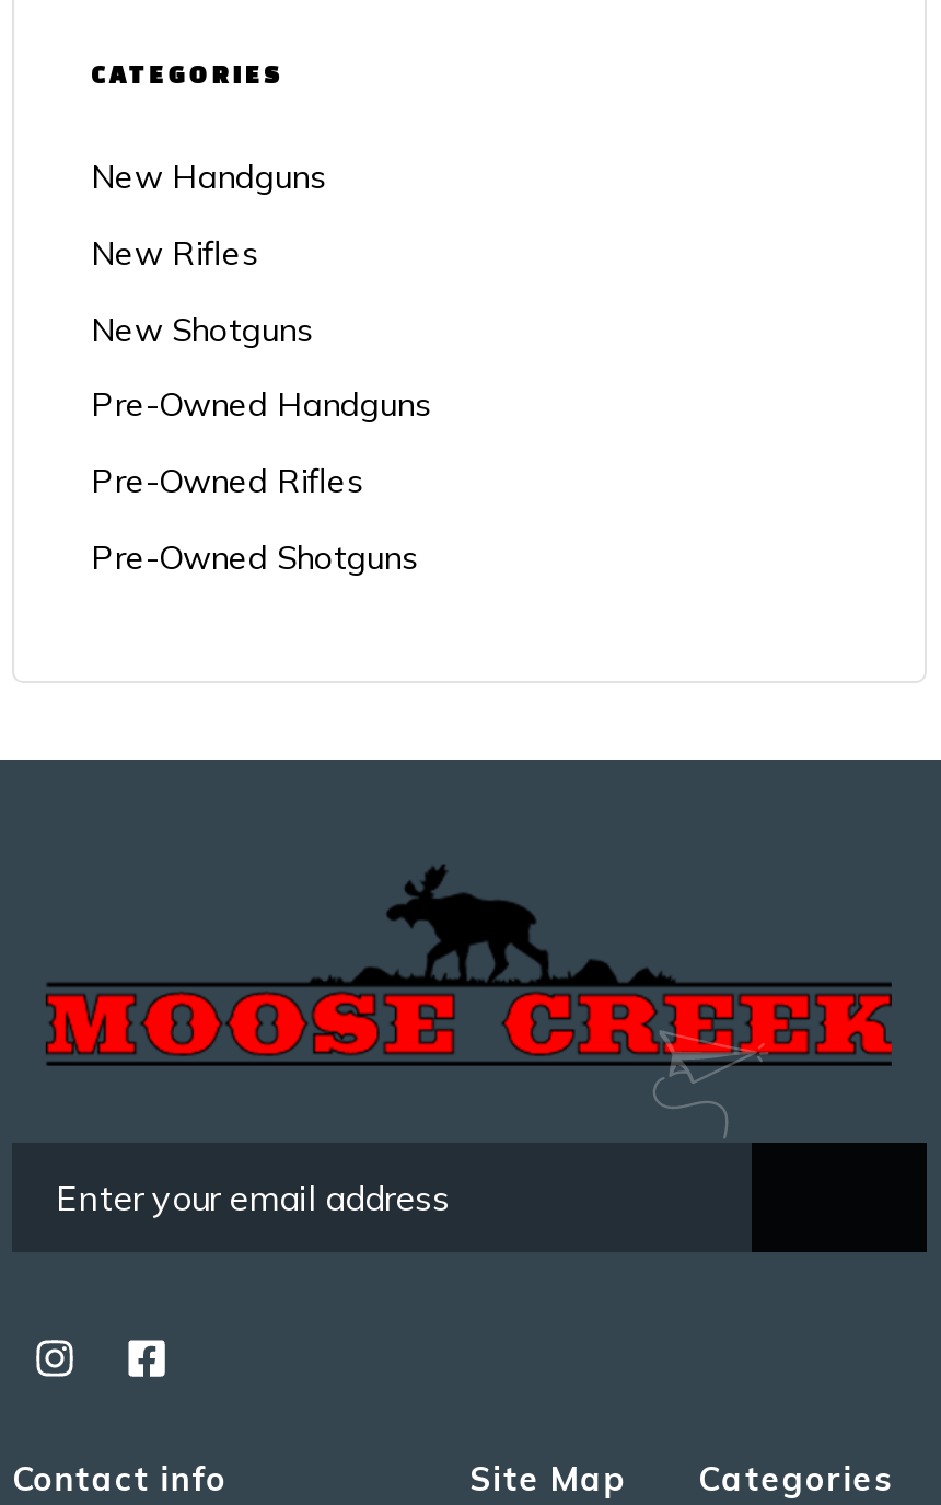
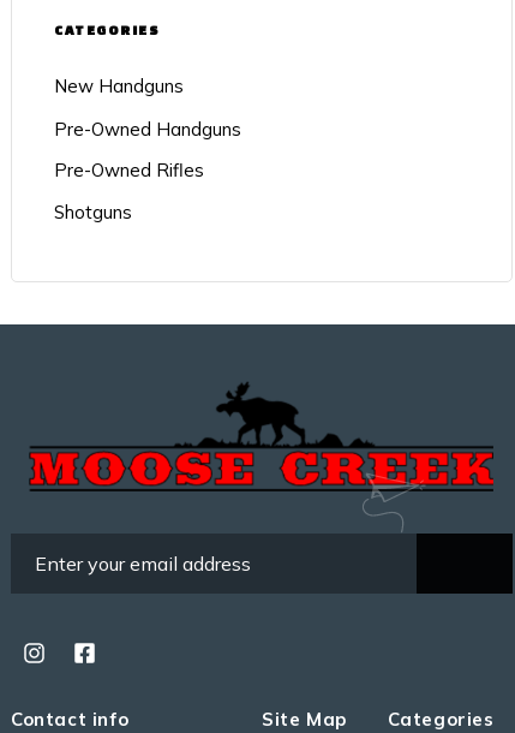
[91,232,314,350] New Rifles | New Shotguns -> none
[91,536,419,578] Pre-Owned Shotguns -> [54,201,132,224] Shotguns

